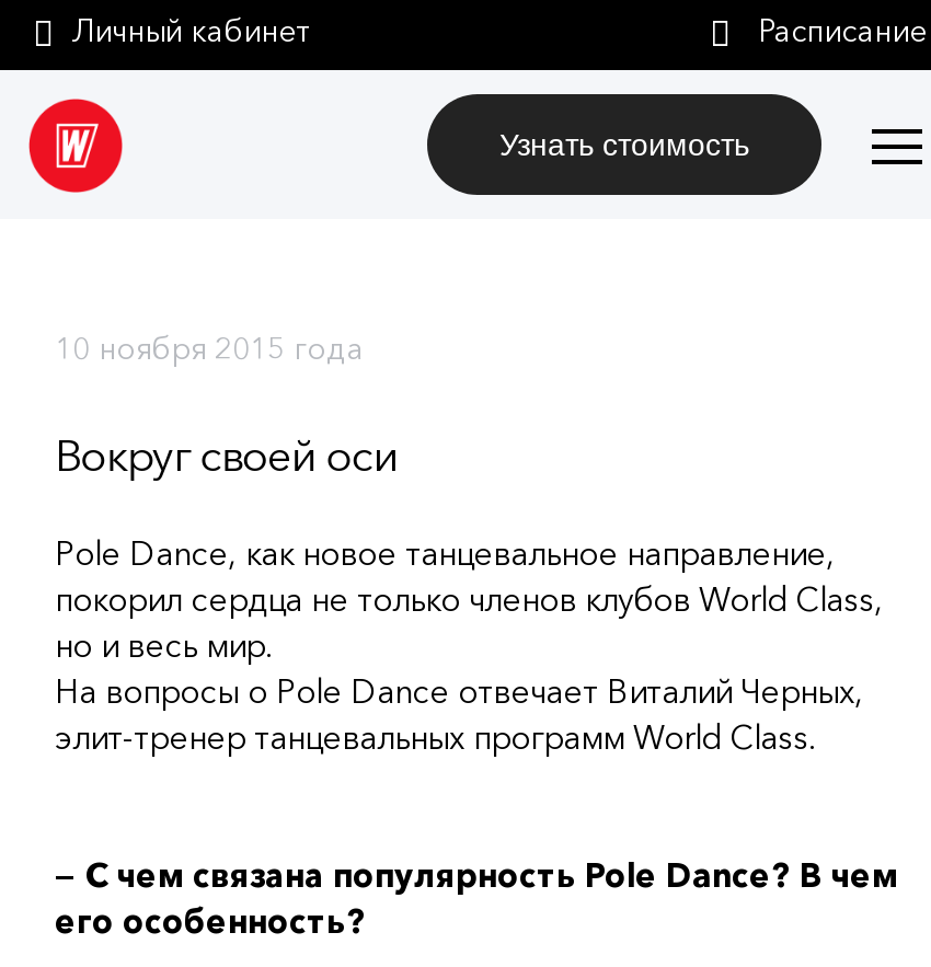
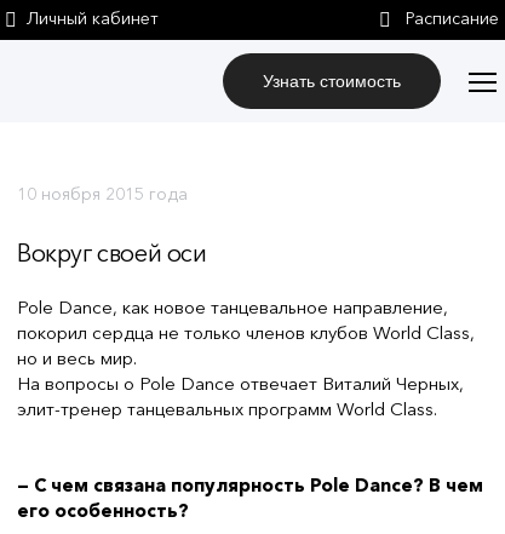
[26,96,125,195] [image] -> none

